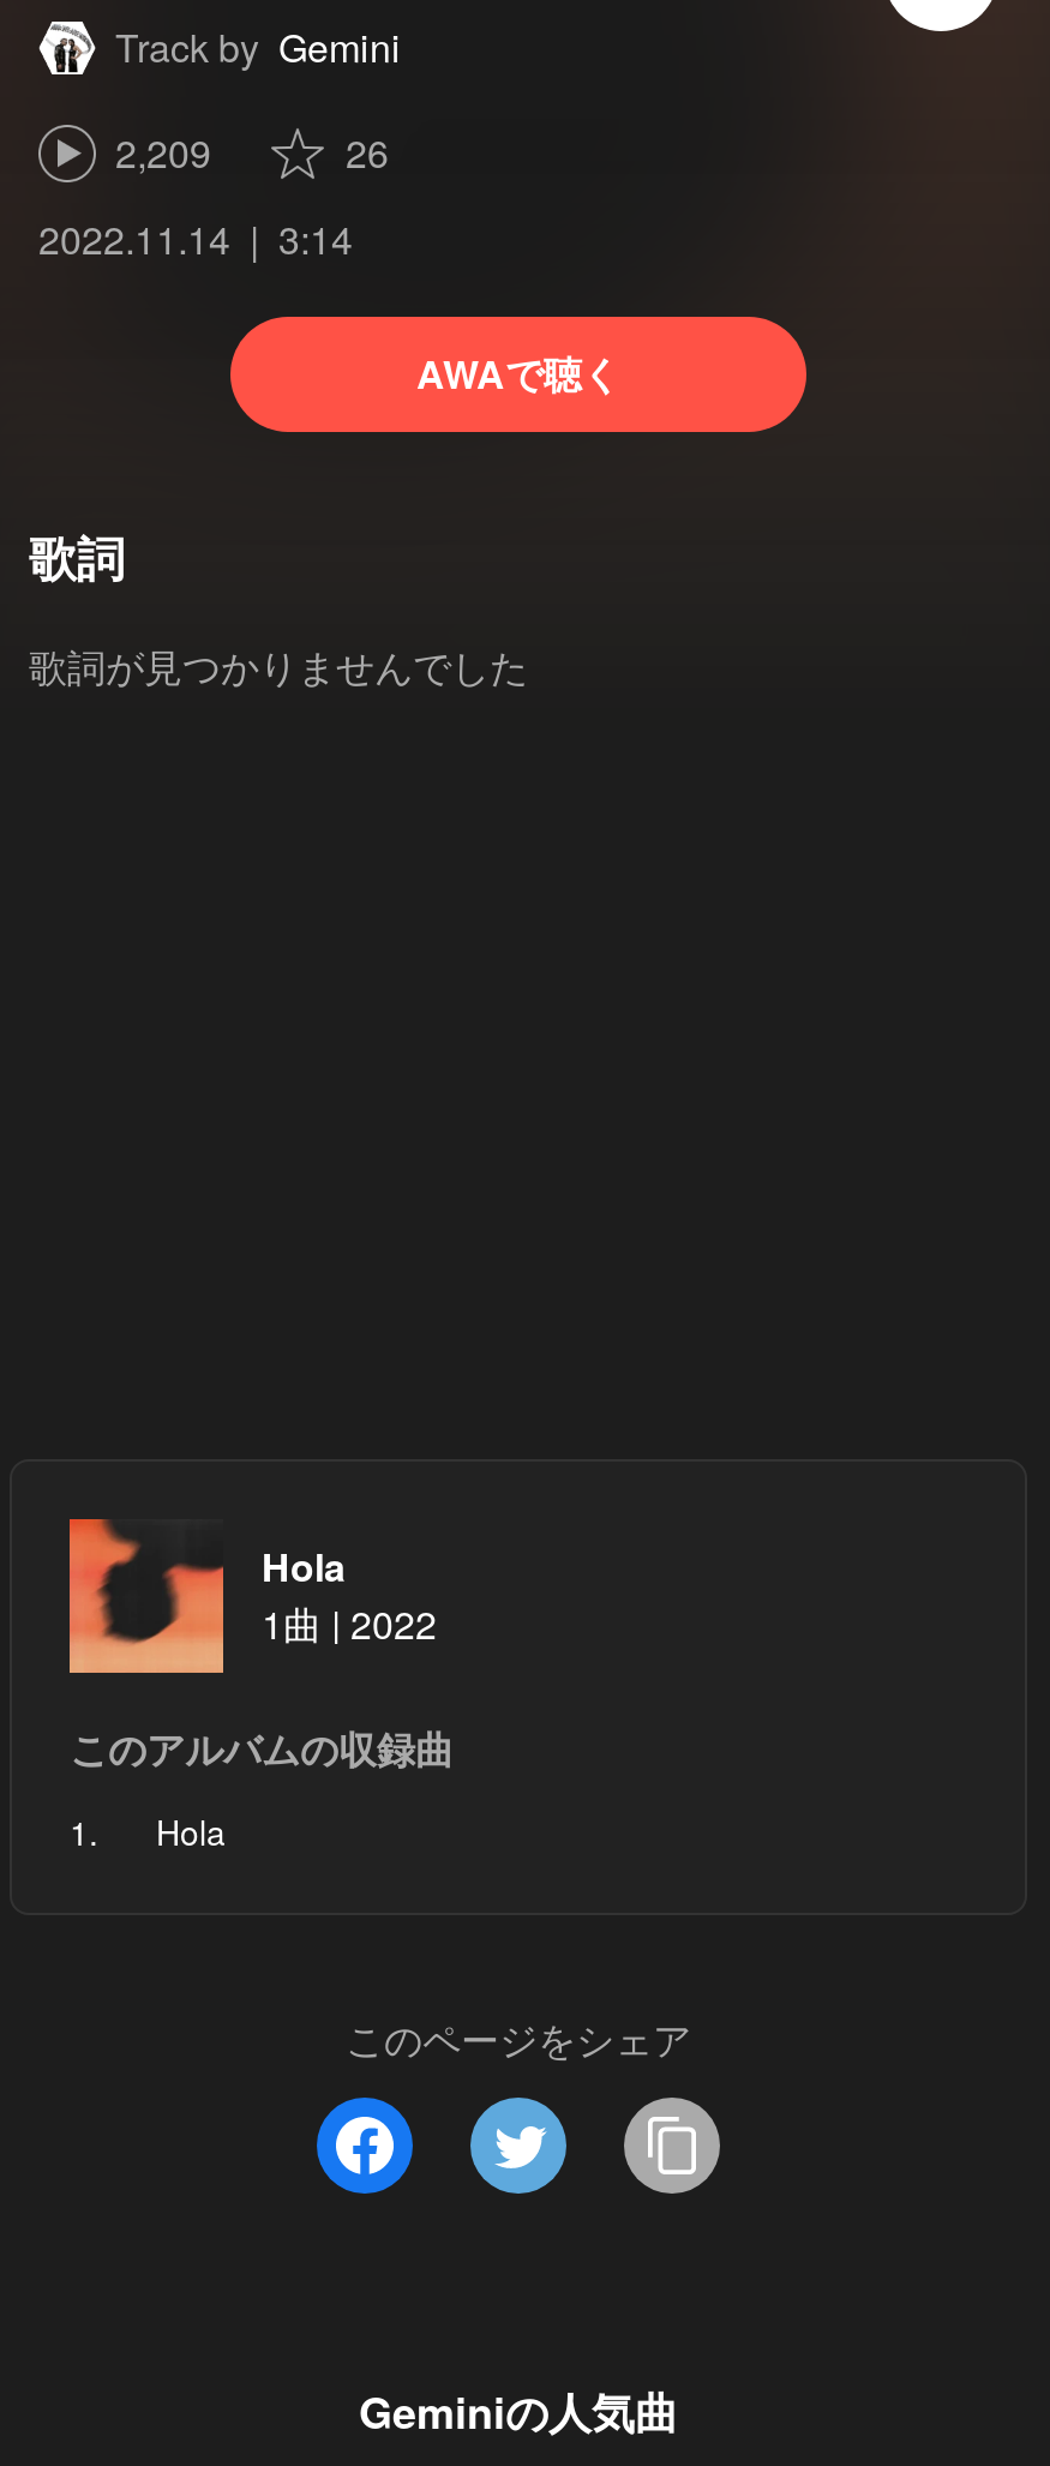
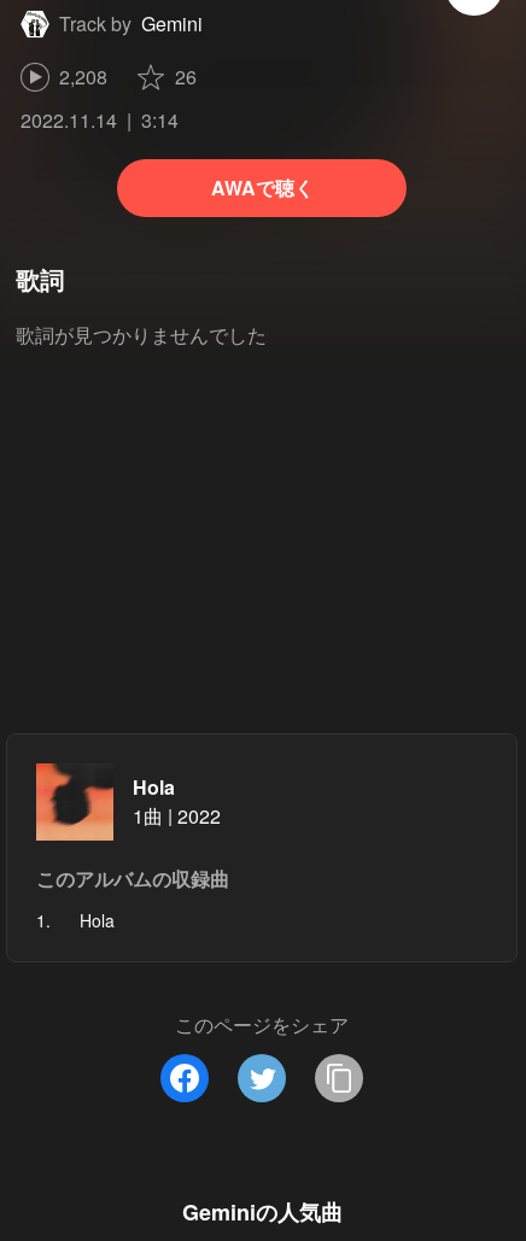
[115,125,211,180] 2,209 -> [59,63,107,90] 2,208

